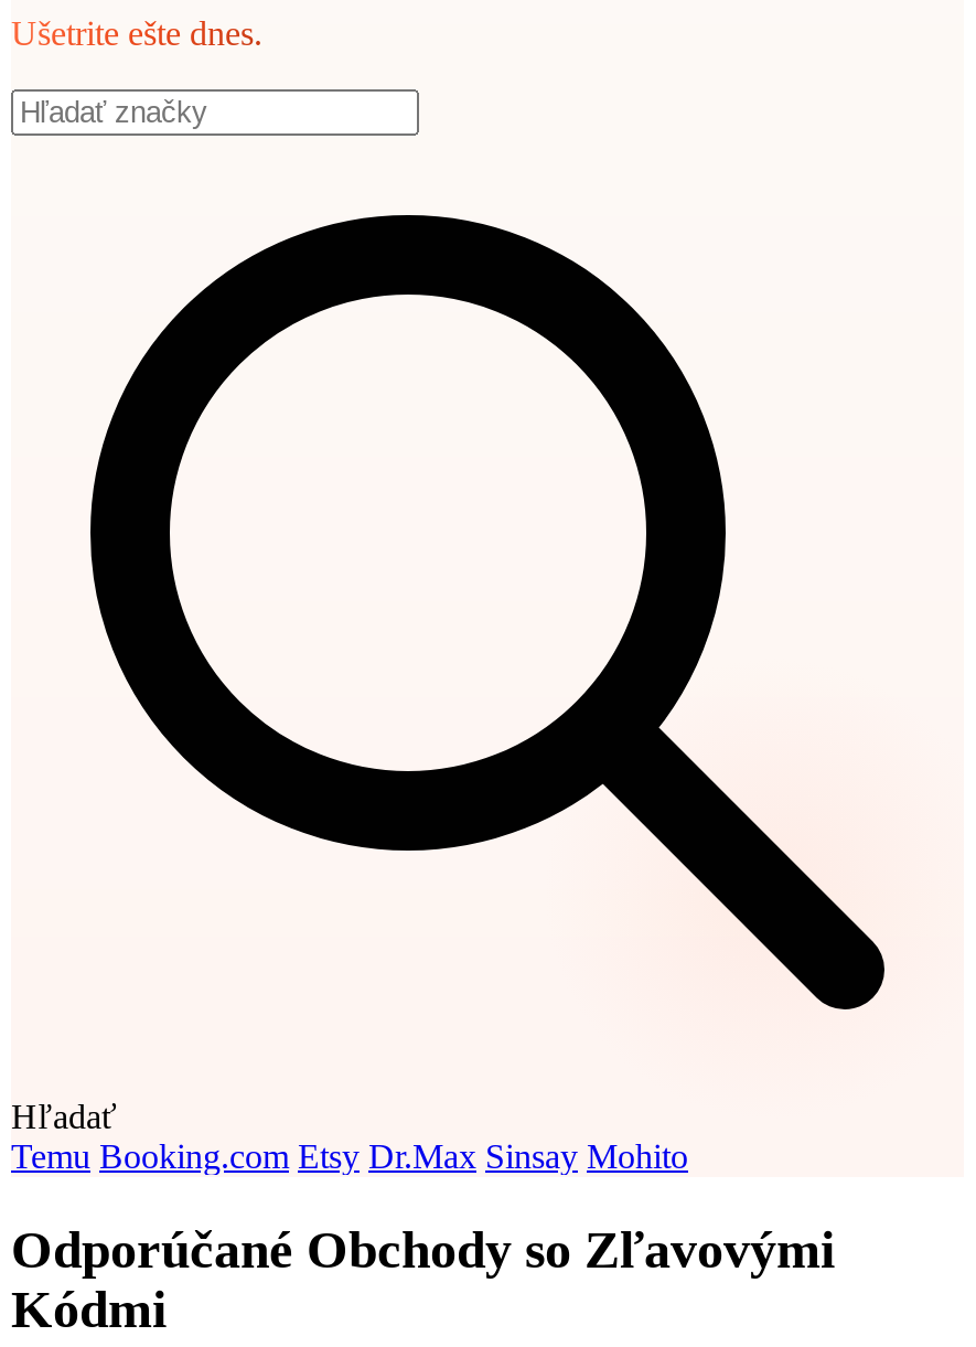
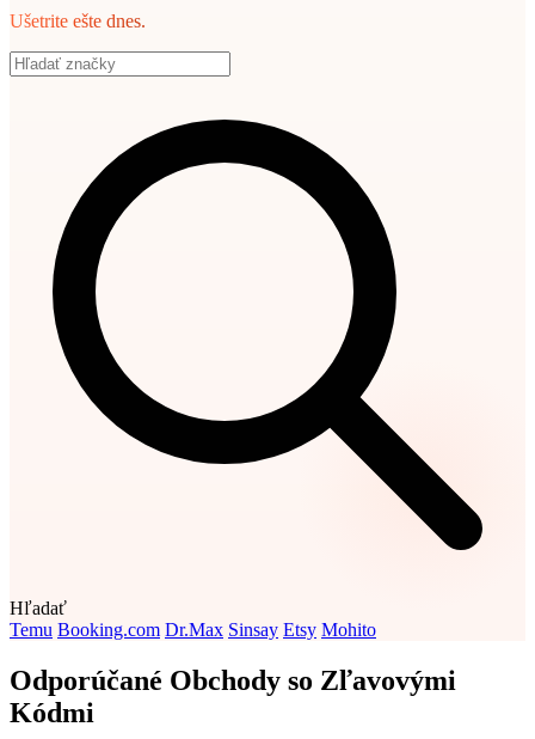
[11,1137,688,1175] Temu Booking.com Etsy Dr.Max Sinsay Mohito -> [10,619,376,640] Temu Booking.com Dr.Max Sinsay Etsy Mohito

